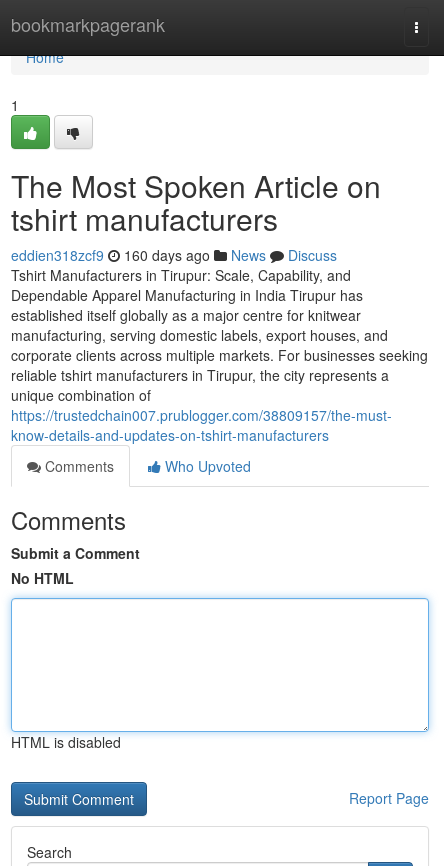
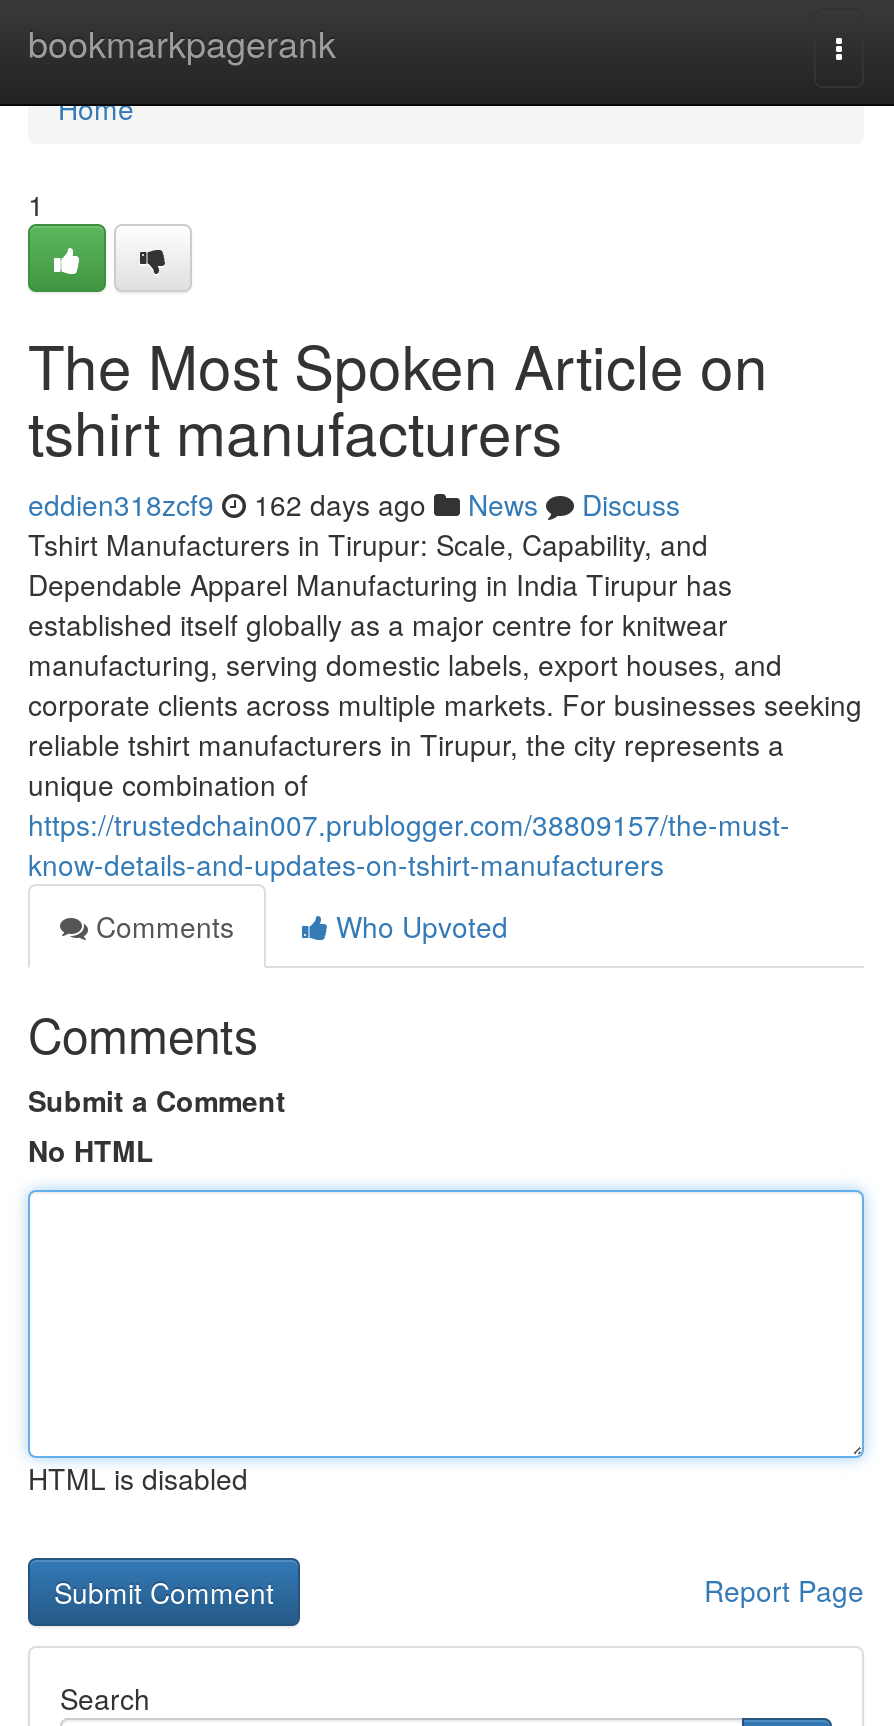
[11,245,337,265] eddien318zcf9 160 days ago News Discuss -> [28,484,680,524] eddien318zcf9 162 days ago News Discuss

